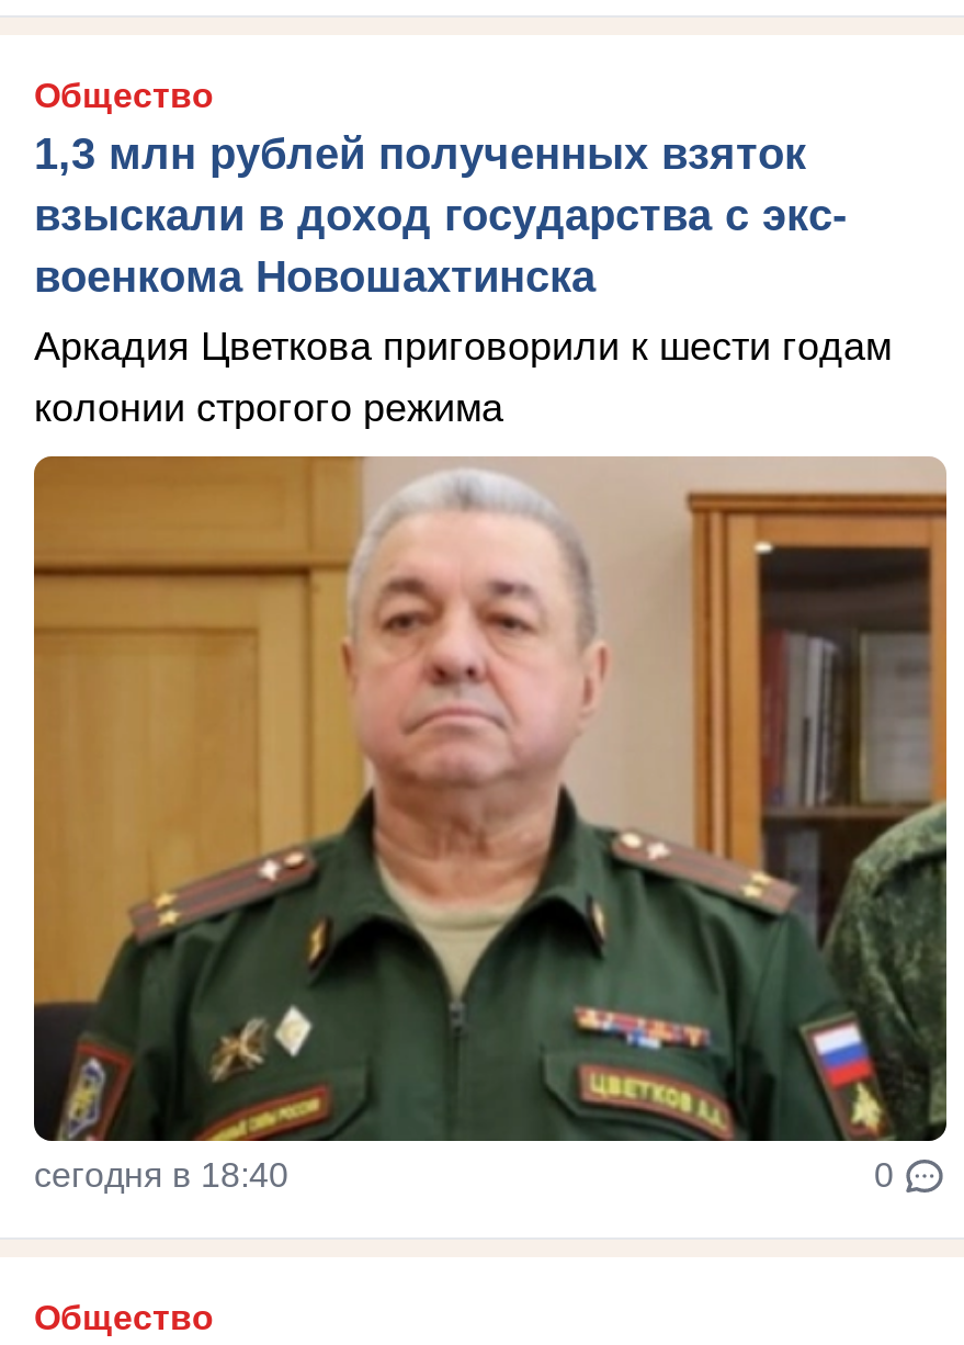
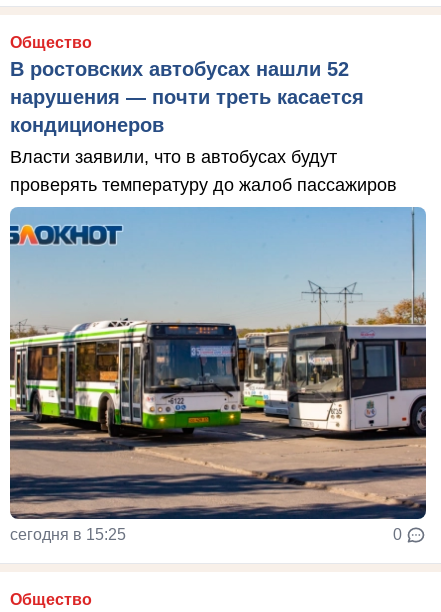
[34,130,848,301] 1,3 млн рублей полученных взяток | взыскали в доход государства с экс- | военкома Новошахтинска -> [10,58,364,136] В ростовских автобусах нашли 52 | нарушения — почти треть касается | кондиционеров
[34,326,892,431] Аркадия Цветкова приговорили к шести годам | колонии строгого режима -> [10,147,397,195] Власти заявили, что в автобусах будут | проверять температуру до жалоб пассажиров
[32,454,949,1194] [image] | сегодня в 18:40 -> [9,206,427,543] [image] | сегодня в 15:25

